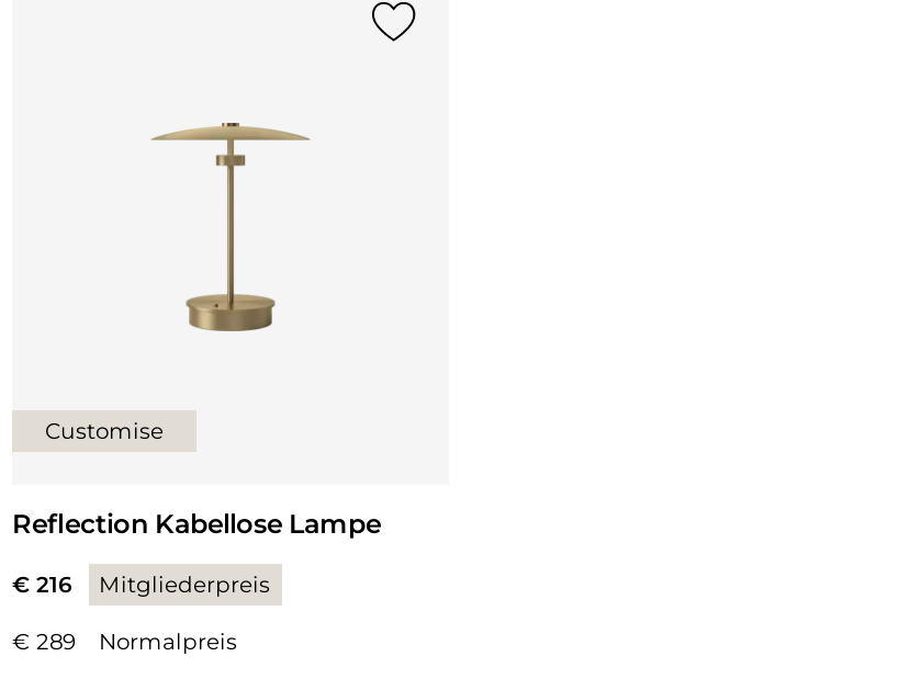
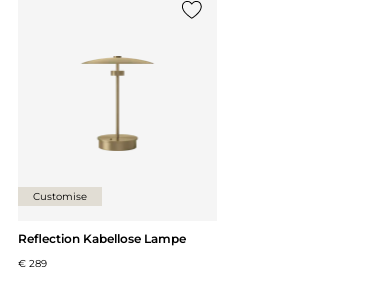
[12,570,270,598] € 216 | Mitgliederpreis -> none
[99,628,237,656] Normalpreis -> none

